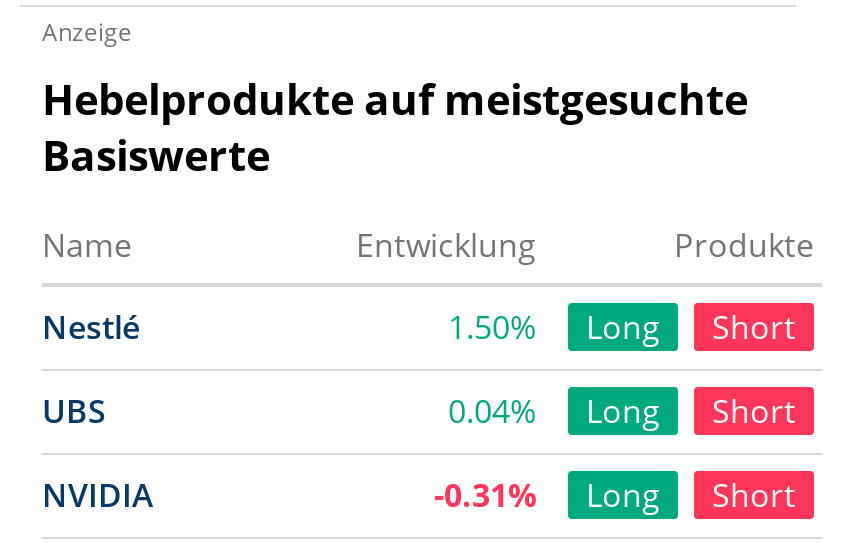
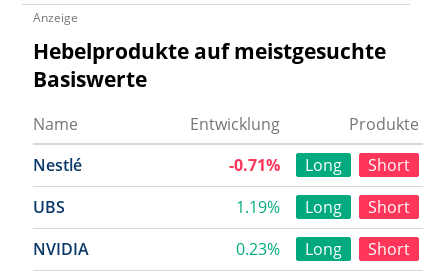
[448,305,796,349] 1.50% Long Short -> [229,154,410,176] -0.71% Long Short
[448,389,796,433] 0.04% Long Short -> [236,196,410,218] 1.19% Long Short
[434,473,796,517] -0.31% Long Short -> [236,238,410,260] 0.23% Long Short

